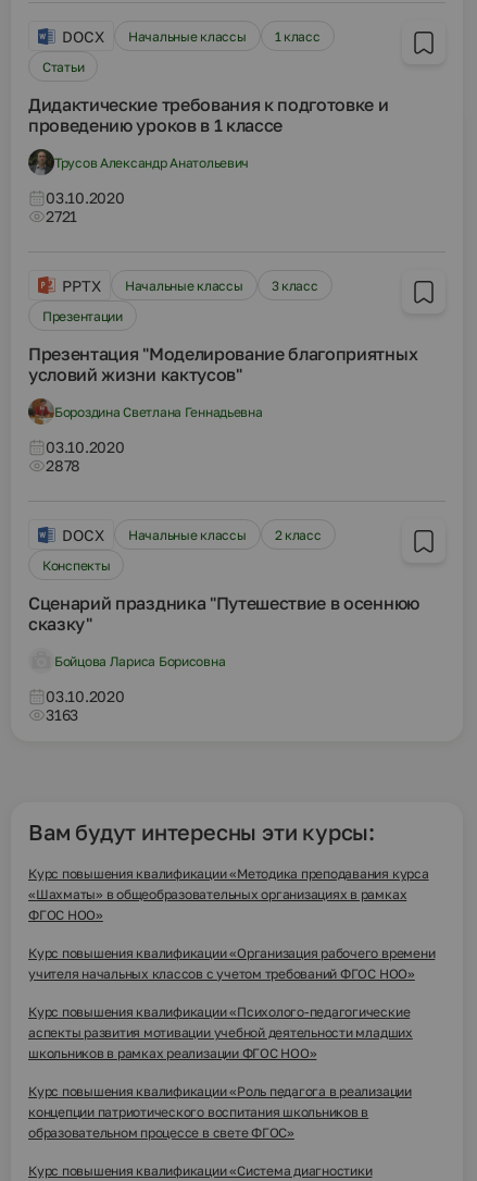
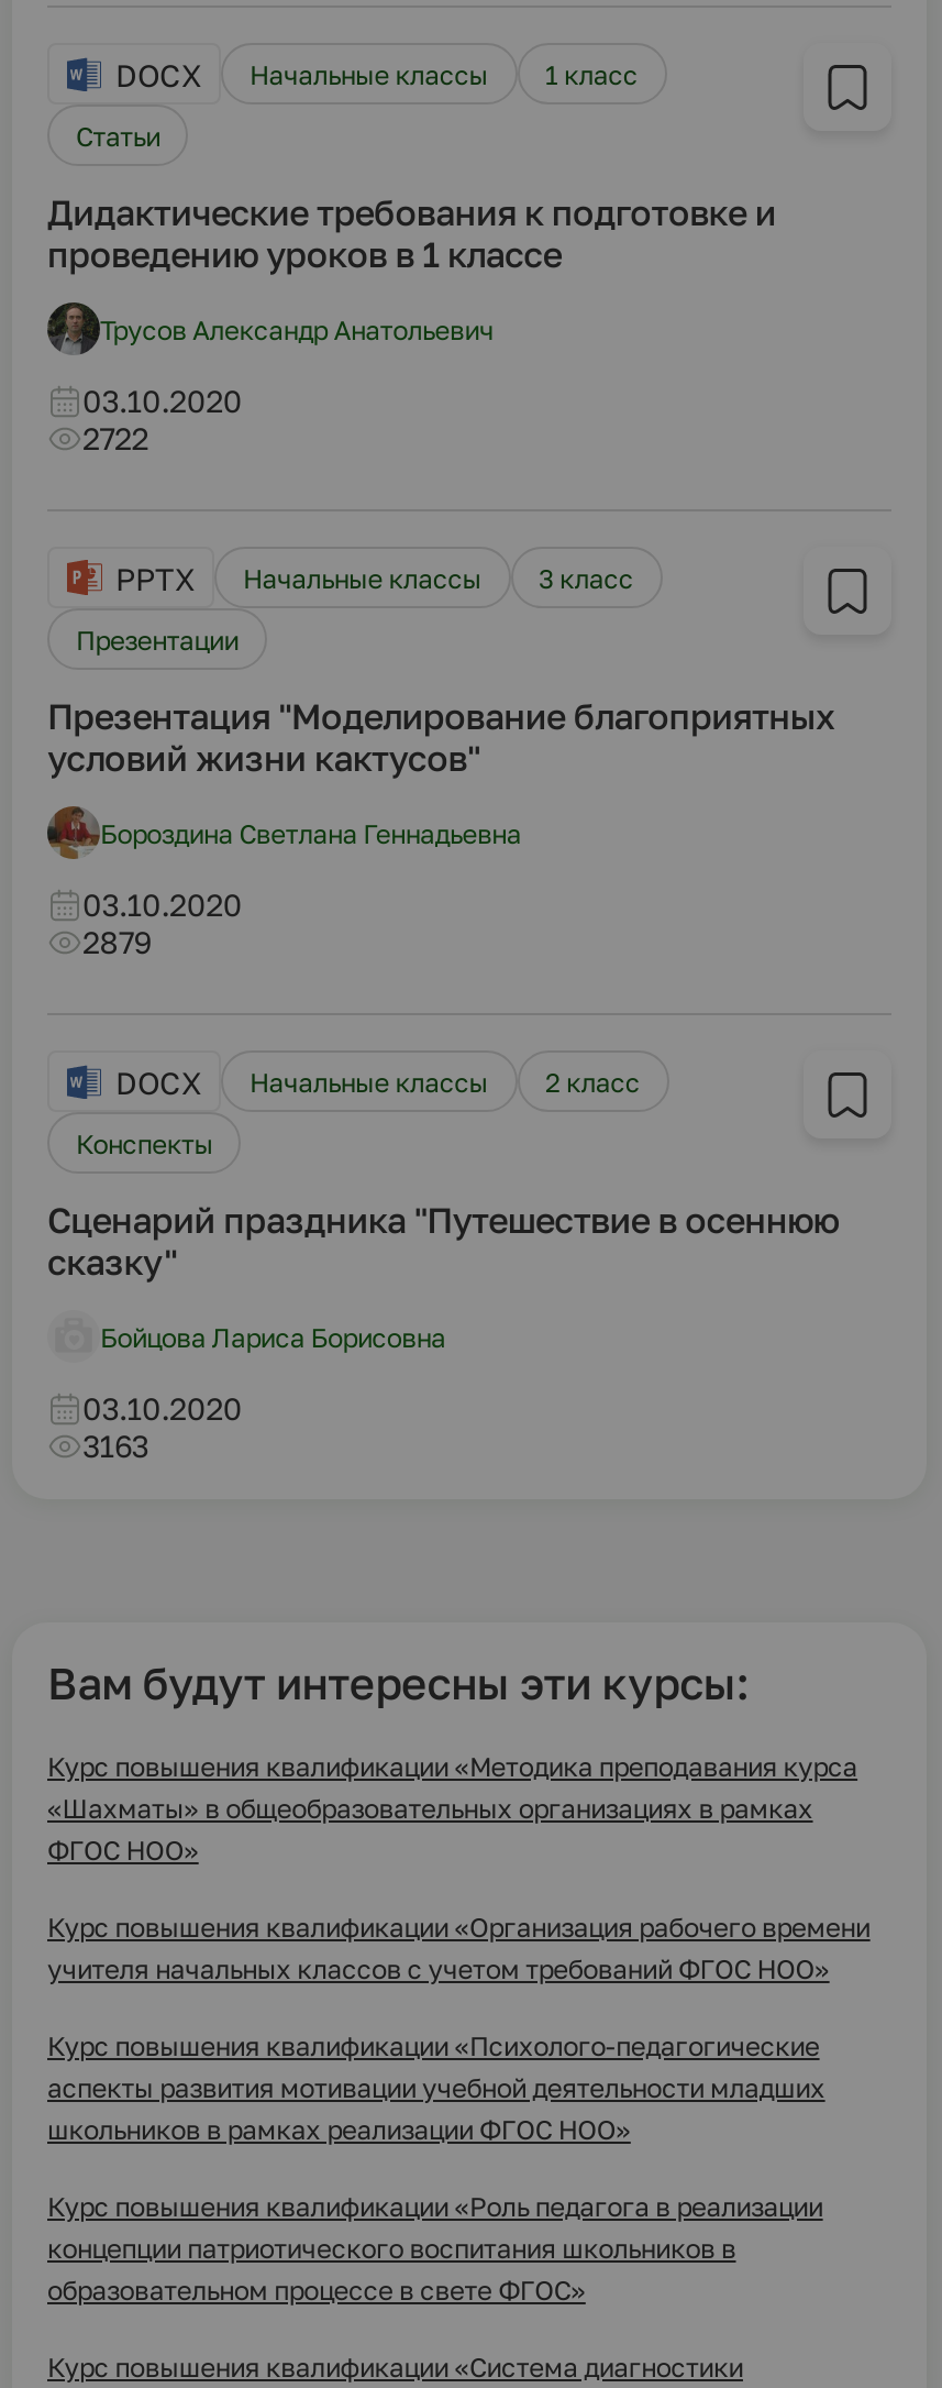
[46,207,77,225] 2721 -> [82,419,148,456] 2722
[46,456,80,475] 2878 -> [82,923,151,960] 2879

